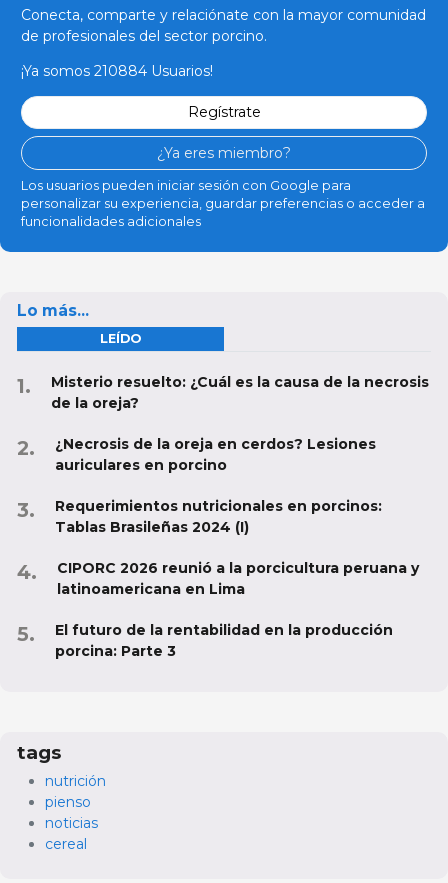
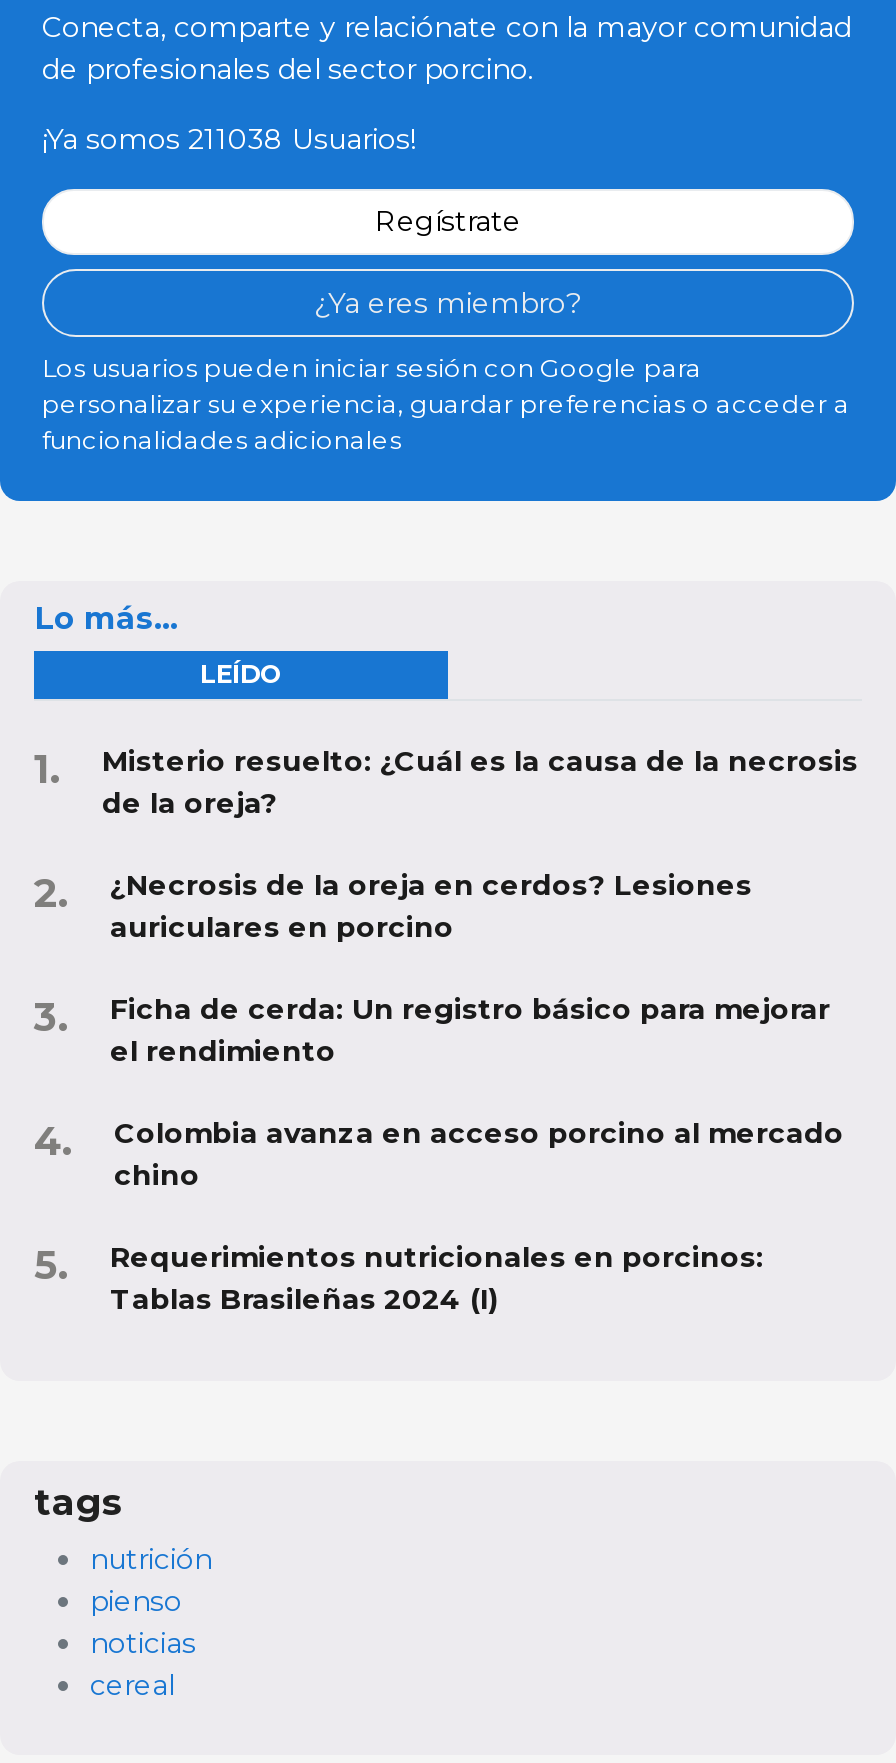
[21,62,213,80] ¡Ya somos 210884 Usuarios! -> [42,121,416,157] ¡Ya somos 211038 Usuarios!
none -> [110,991,844,1193] Ficha de cerda: Un registro básico para mejorar | el rendimiento | Colombia avanza en acceso porcino al mercado | chino
moved [55,497,382,536] -> [110,1239,764,1317]: Requerimientos nutricionales en porcinos: | Tablas Brasileñas 2024 (I)
[55,559,419,660] CIPORC 2026 reunió a la porcicultura peruana y | latinoamericana en Lima | El futuro de la rentabilidad en la producción | porcina: Parte 3 -> none

